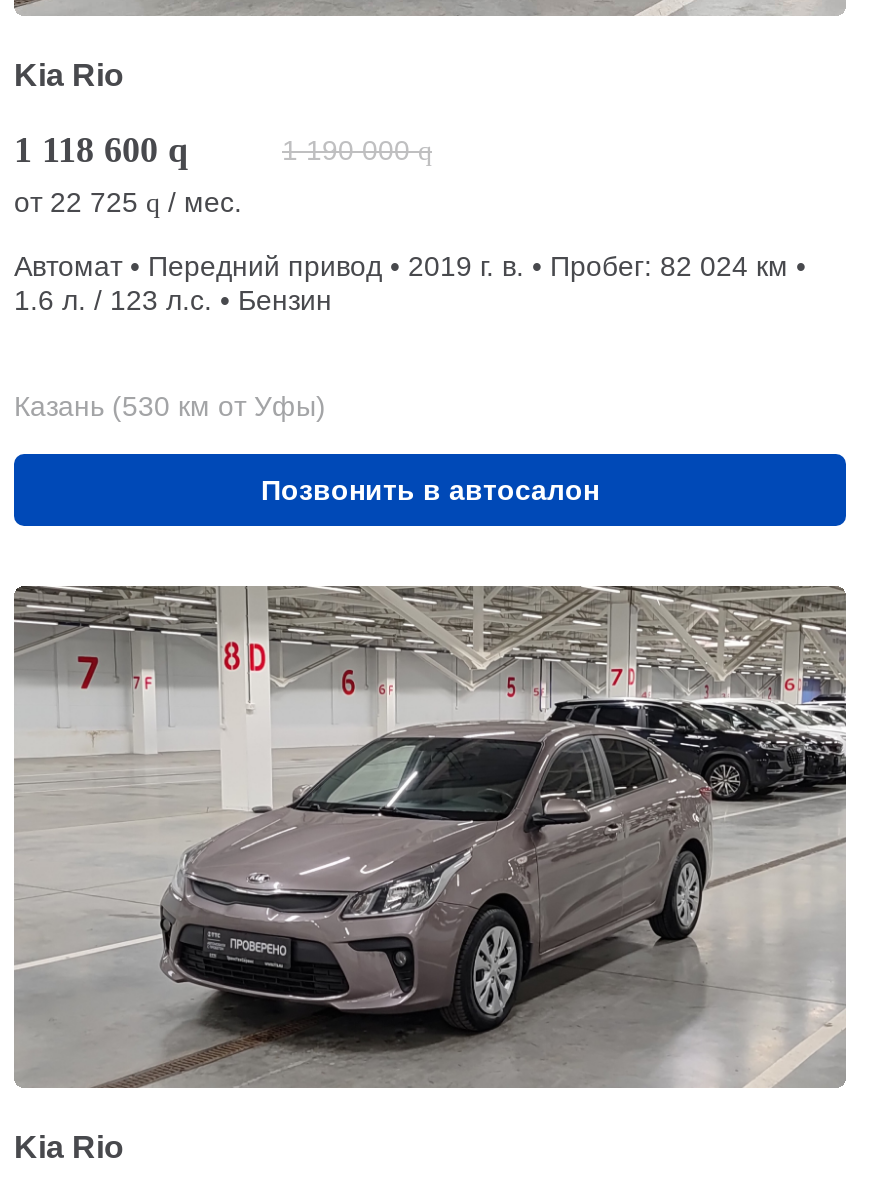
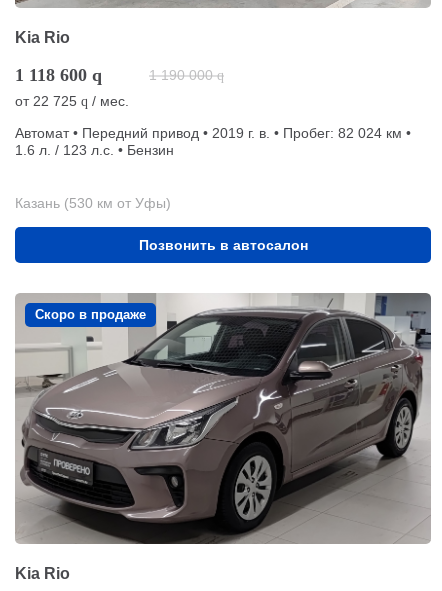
none -> [35,307,146,322] Скоро в продаже
[14,584,846,1088] [image] -> [16,293,431,544] [image]

